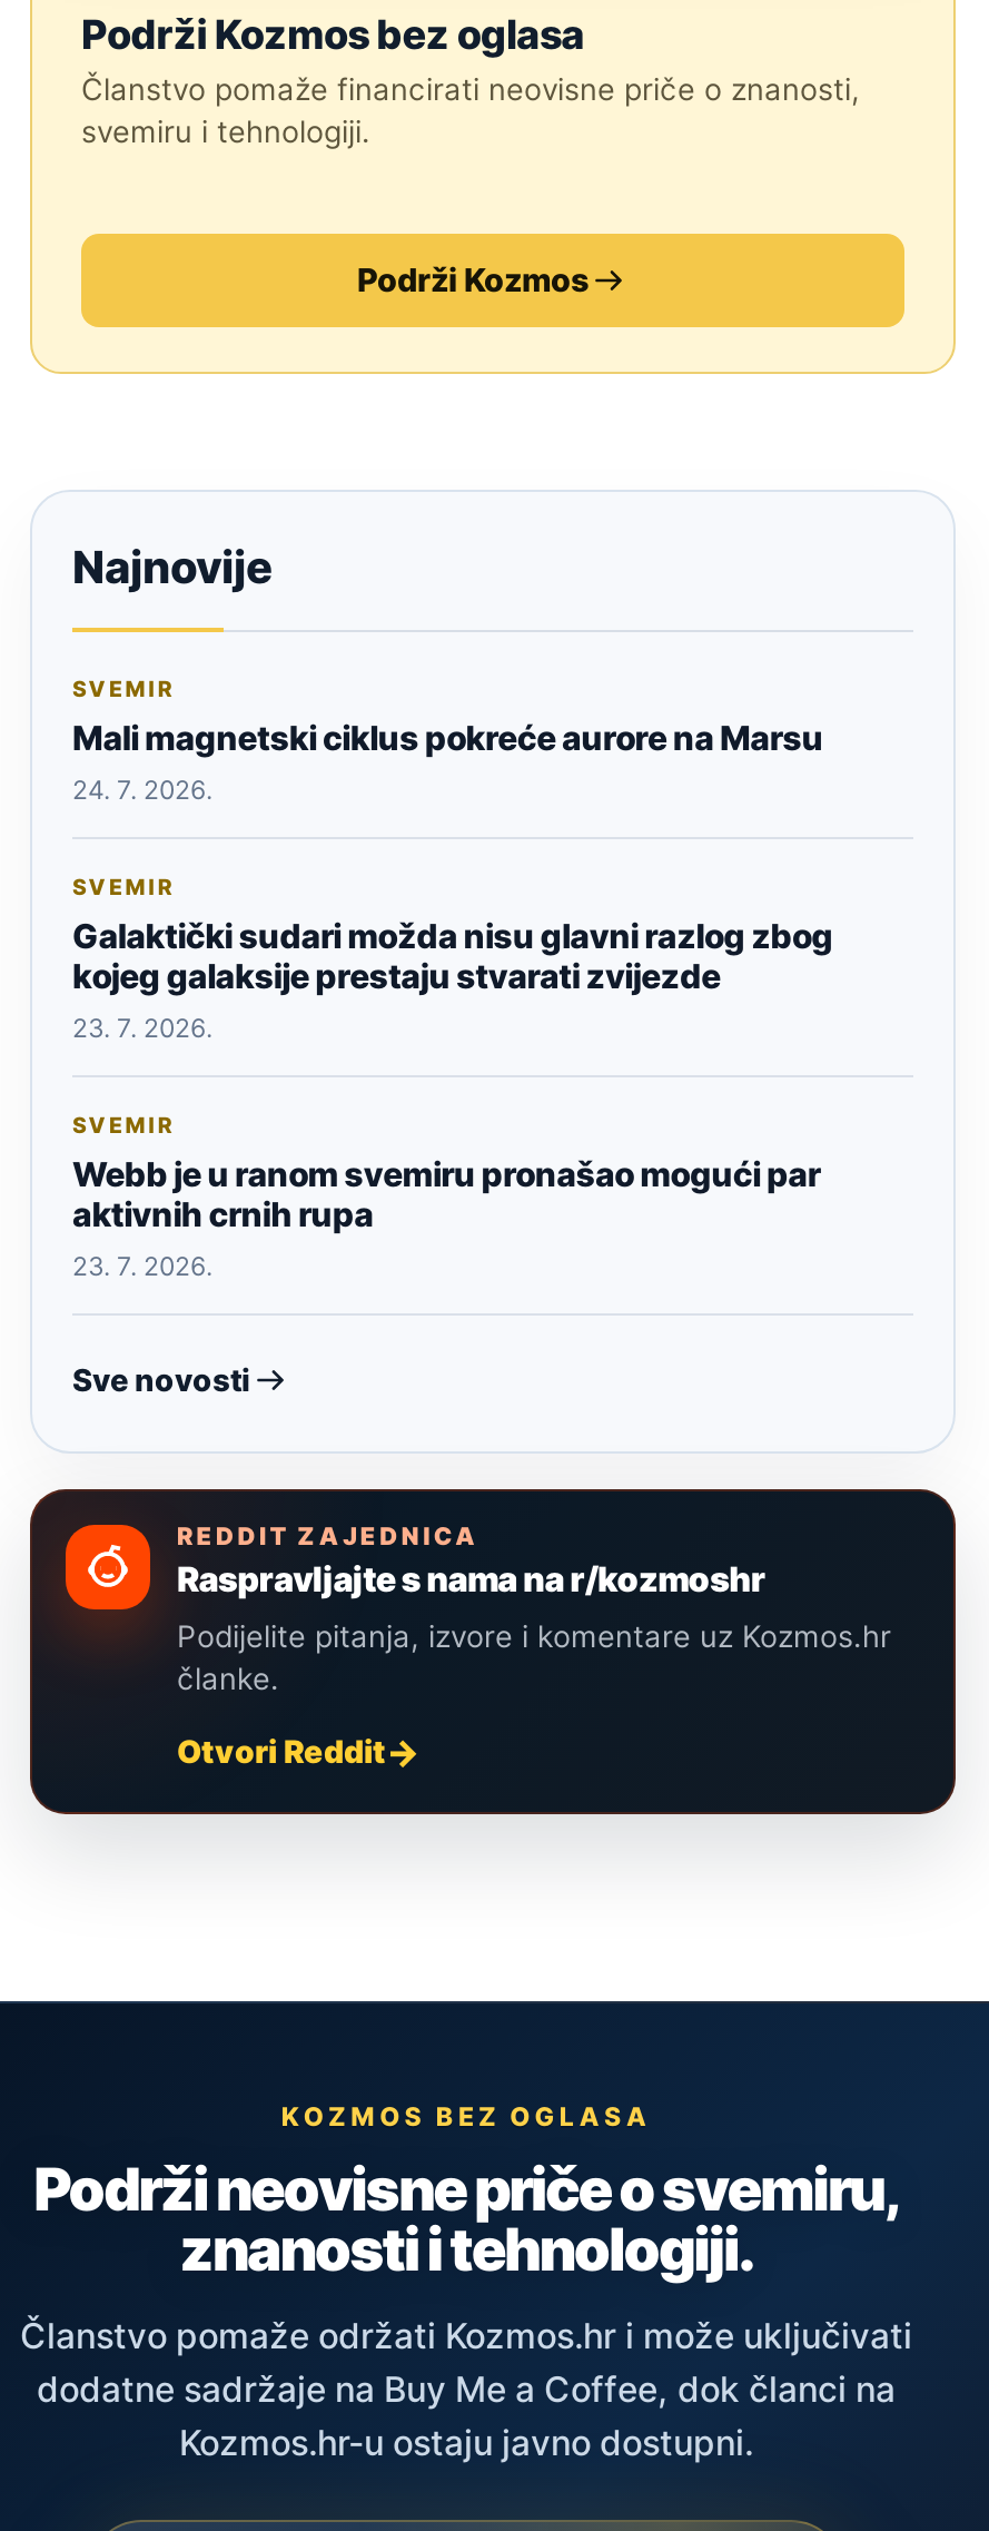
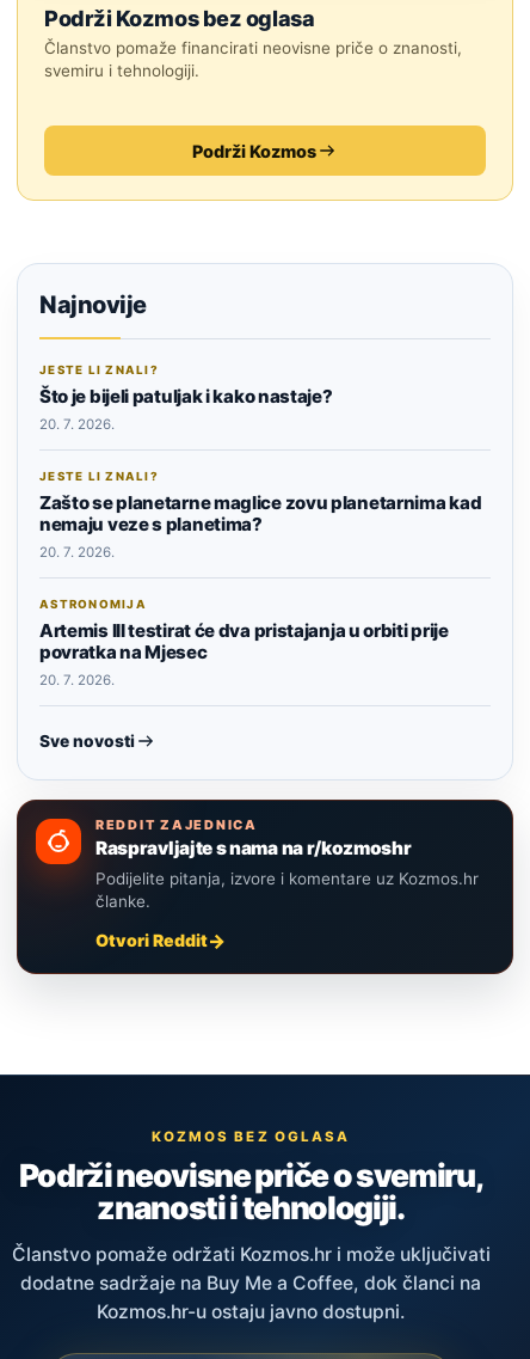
[72,677,823,806] SVEMIR | Mali magnetski ciklus pokreće aurore na Marsu | 24. 7. 2026. -> [39,363,333,433] JESTE LI ZNALI? | Što je bijeli patuljak i kako nastaje? | 20. 7. 2026.
[72,875,833,1044] SVEMIR | Galaktički sudari možda nisu glavni razlog zbog | kojeg galaksije prestaju stvarati zvijezde | 23. 7. 2026. -> [39,470,481,561] JESTE LI ZNALI? | Zašto se planetarne maglice zovu planetarnima kad | nemaju veze s planetima? | 20. 7. 2026.
[72,1113,820,1282] SVEMIR | Webb je u ranom svemiru pronašao mogući par | aktivnih crnih rupa | 23. 7. 2026. -> [39,598,449,689] ASTRONOMIJA | Artemis III testirat će dva pristajanja u orbiti prije | povratka na Mjesec | 20. 7. 2026.

